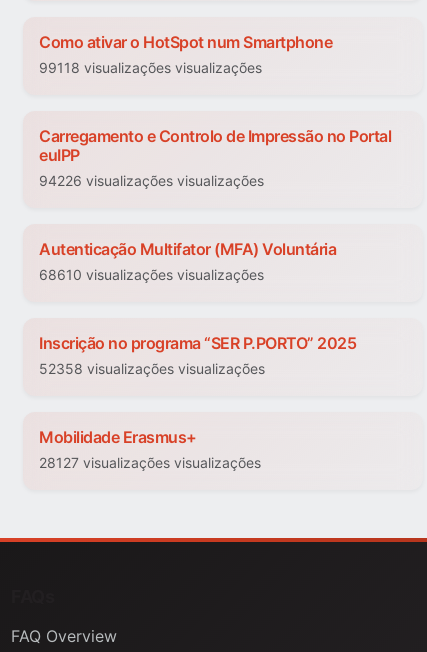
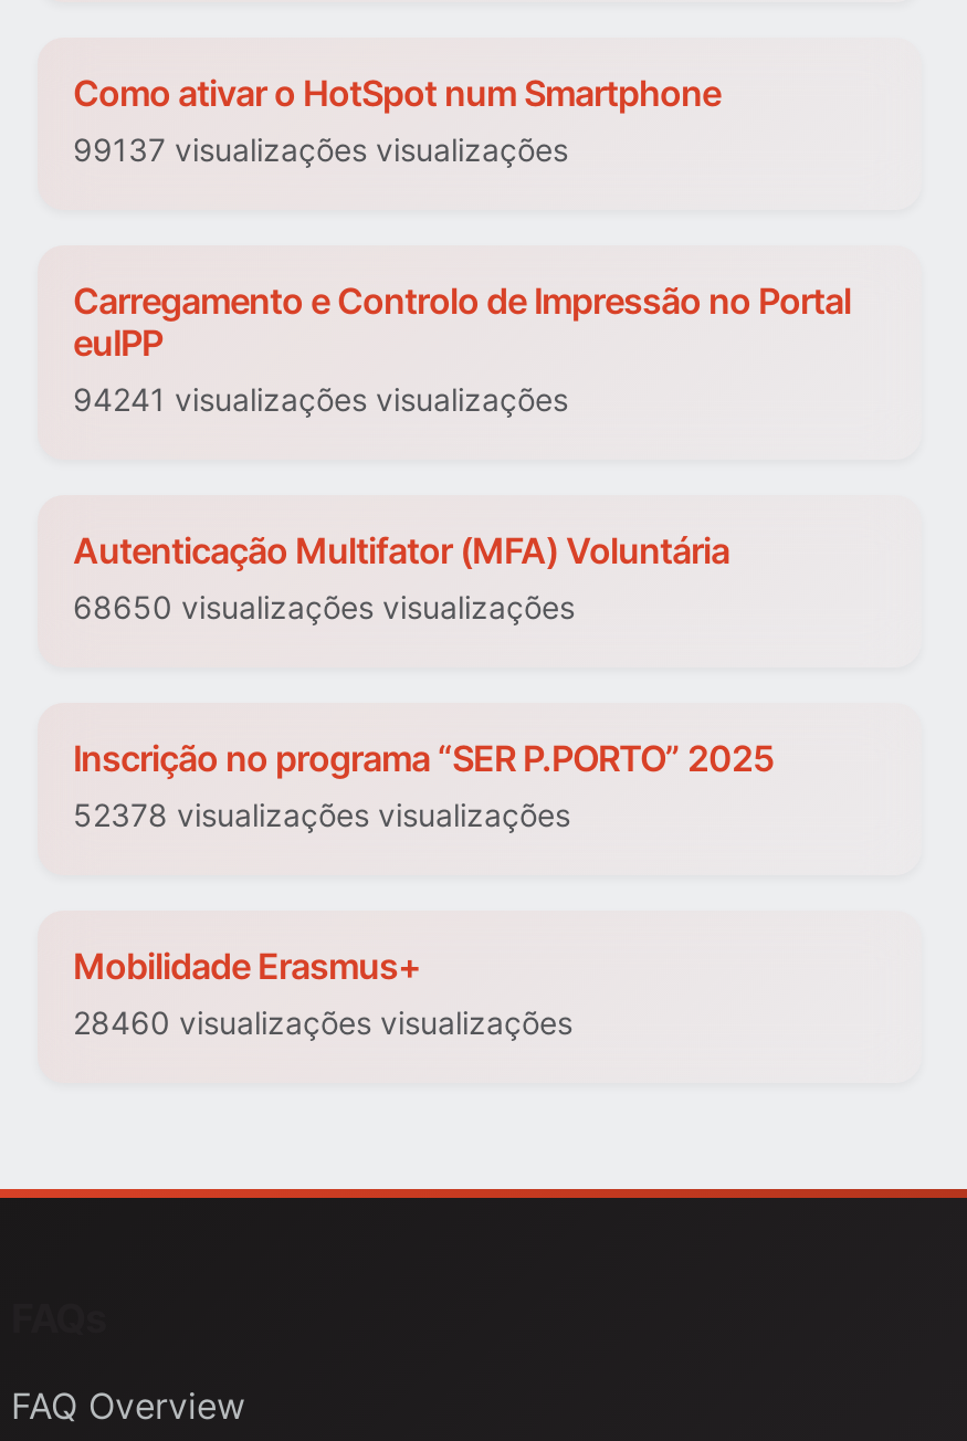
[39,59,262,76] 99118 visualizações visualizações -> [73,132,568,169] 99137 visualizações visualizações
[39,172,264,189] 94226 visualizações visualizações -> [73,381,568,419] 94241 visualizações visualizações
[39,266,264,283] 68610 visualizações visualizações -> [73,589,575,627] 68650 visualizações visualizações
[39,360,265,377] 52358 visualizações visualizações -> [73,797,570,834] 52378 visualizações visualizações
[39,454,261,471] 28127 visualizações visualizações -> [73,1005,572,1042] 28460 visualizações visualizações

